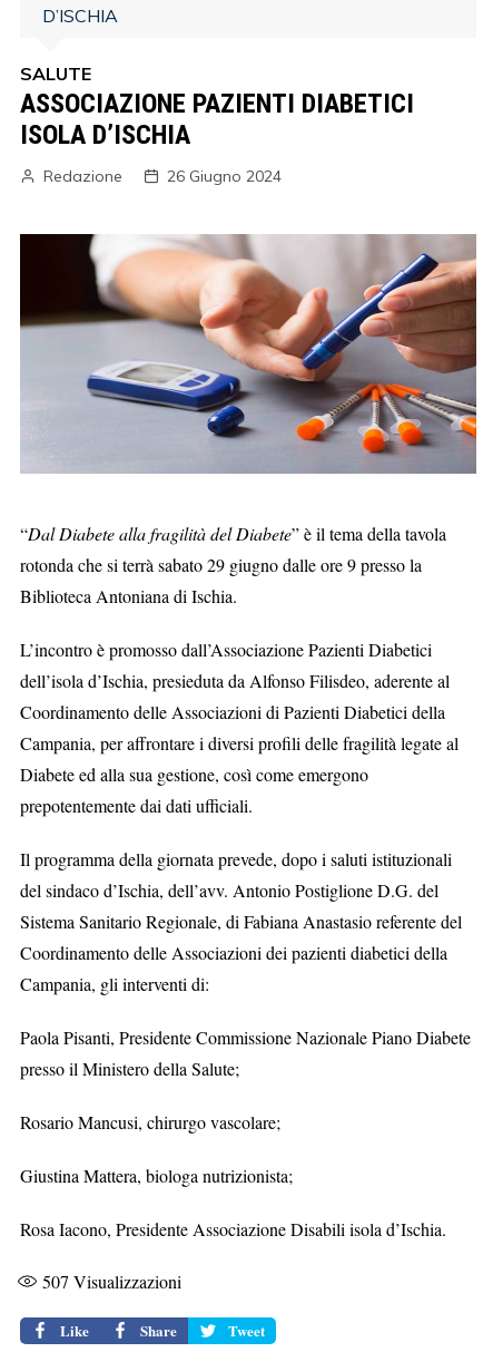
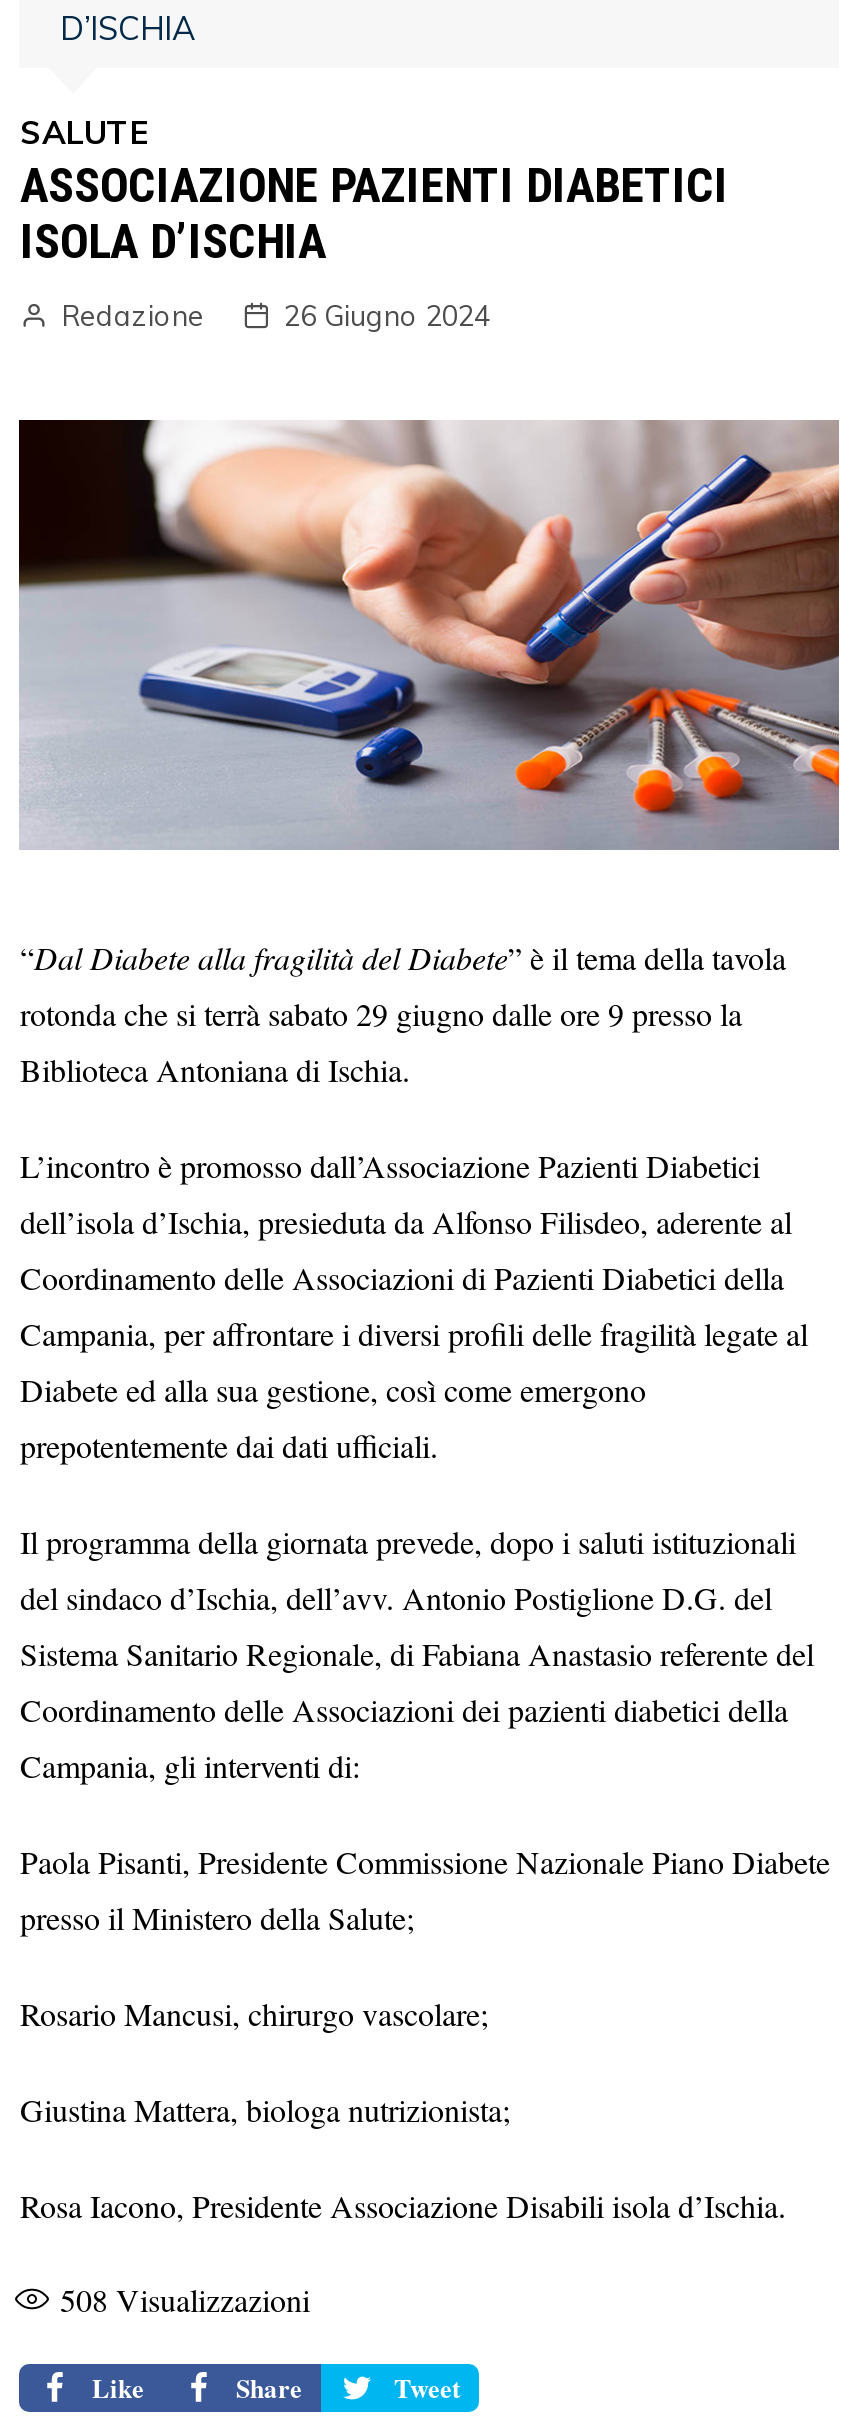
[43,1270,182,1293] 507 Visualizzazioni -> [60,2278,310,2320] 508 Visualizzazioni

